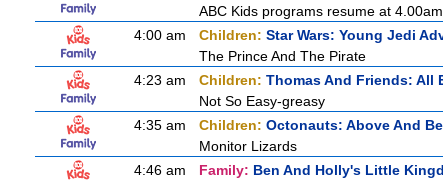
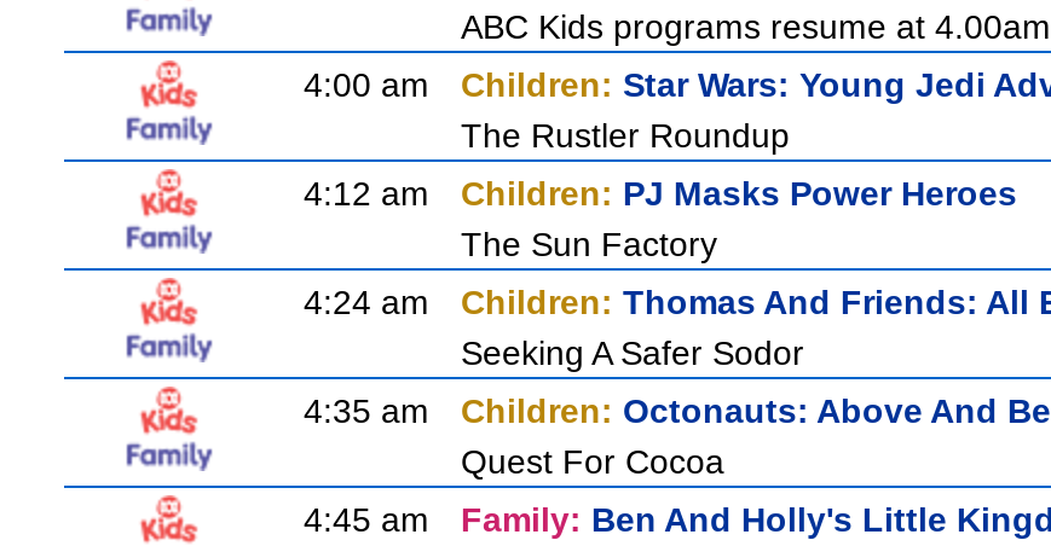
[134,48,366,88] The Prince And The Pirate | 4:23 am -> [304,116,1017,321] The Rustler Roundup | 4:12 am | Children: PJ Masks Power Heroes | The Sun Factory | 4:24 am
[199,93,325,109] Not So Easy-greasy -> [461,333,804,372] Seeking A Safer Sodor
[199,138,297,154] Monitor Lizards -> [461,442,724,481] Quest For Cocoa
[134,162,186,178] 4:46 am -> [304,500,429,539] 4:45 am

